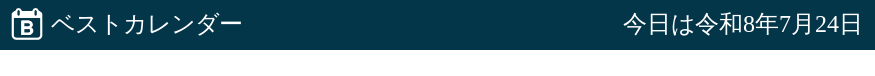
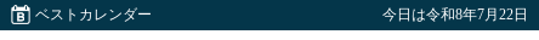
[623,10,863,38] 今日は令和8年7月24日 -> [382,6,528,23] 今日は令和8年7月22日

